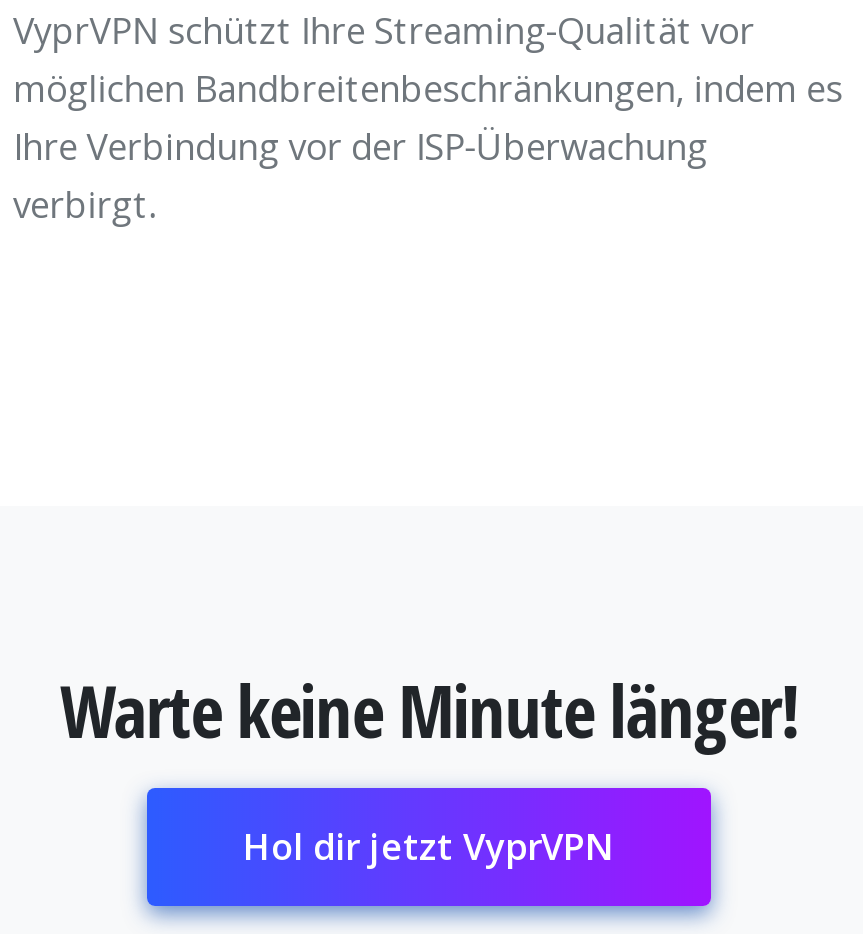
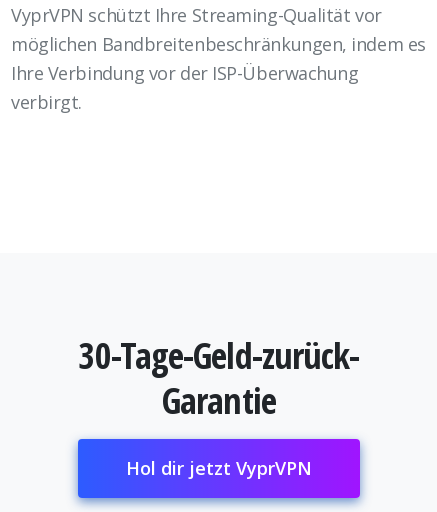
[59,663,799,761] Warte keine Minute länger! -> [78,331,359,425] 30-Tage-Geld-zurück- | Garantie

